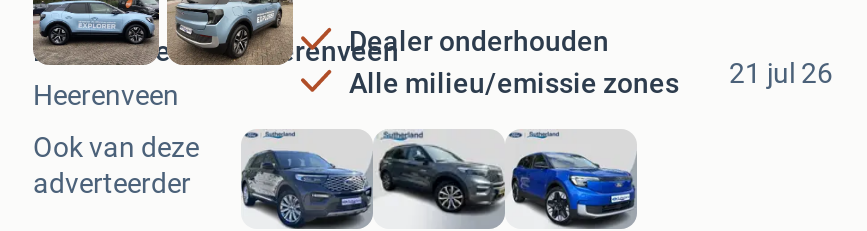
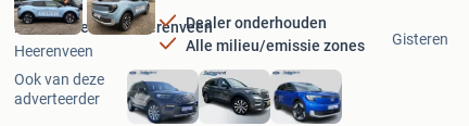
[729,56,833,88] 21 jul 26 -> [392,31,448,48] Gisteren

